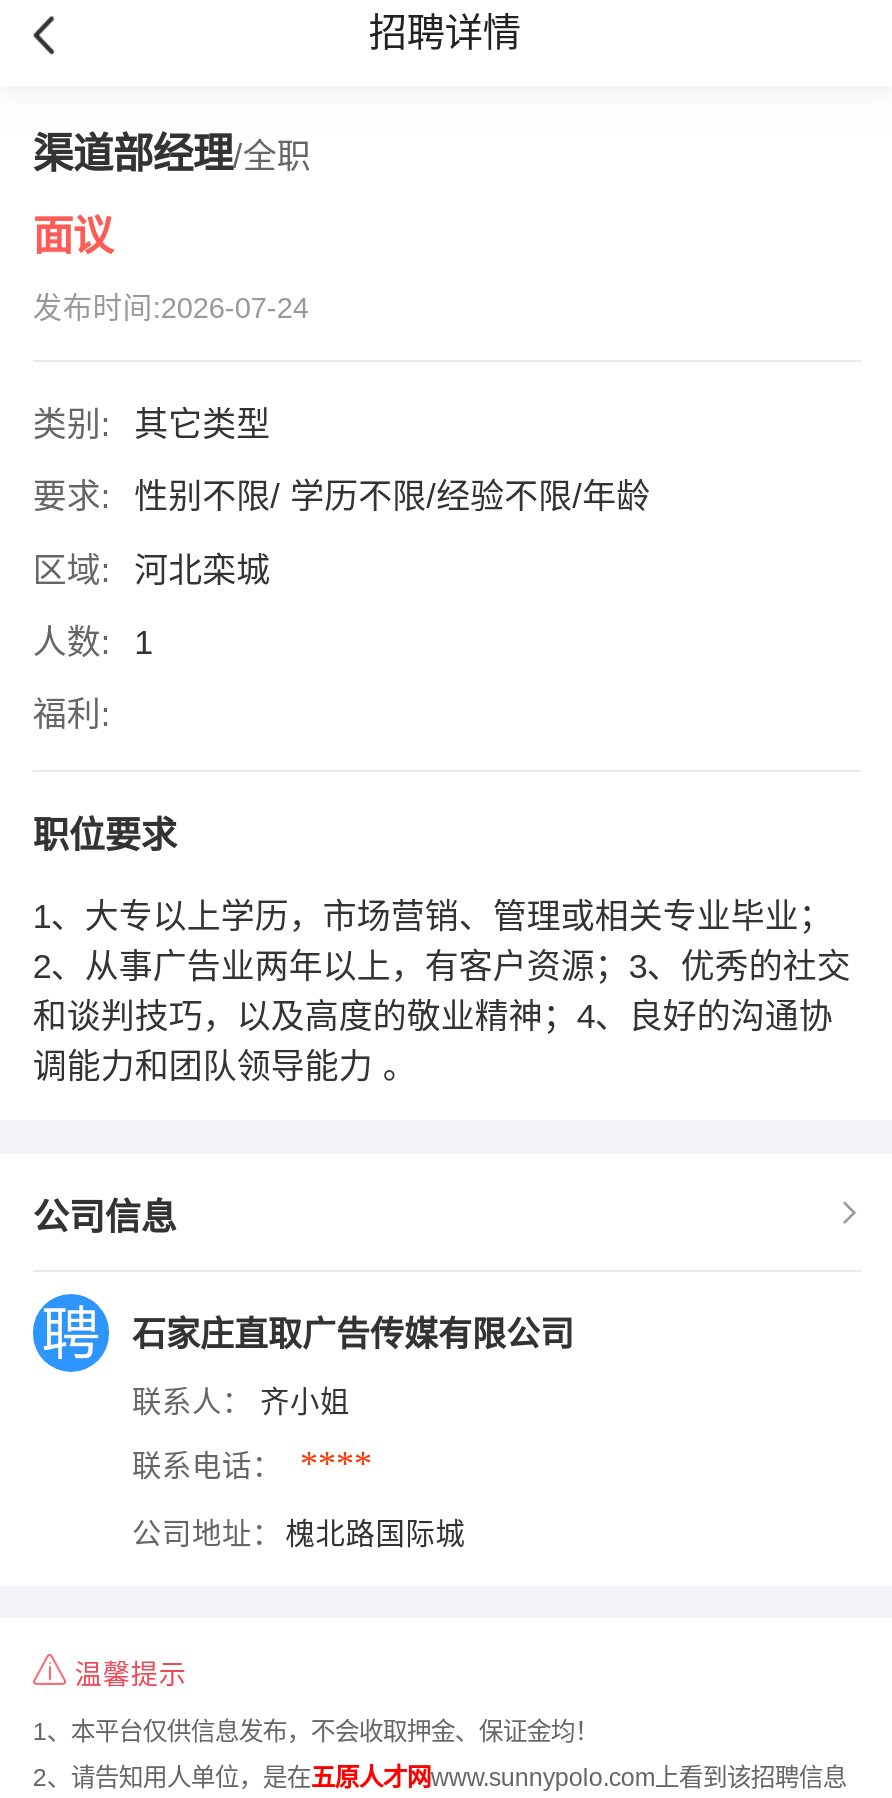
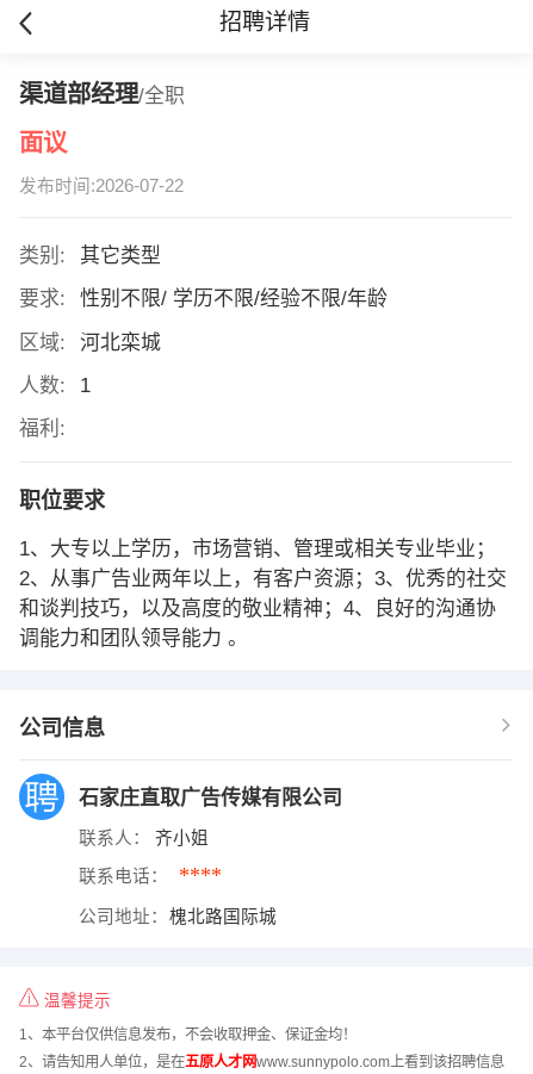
[33,292,309,324] 发布时间:2026-07-24 -> [19,177,184,196] 发布时间:2026-07-22

